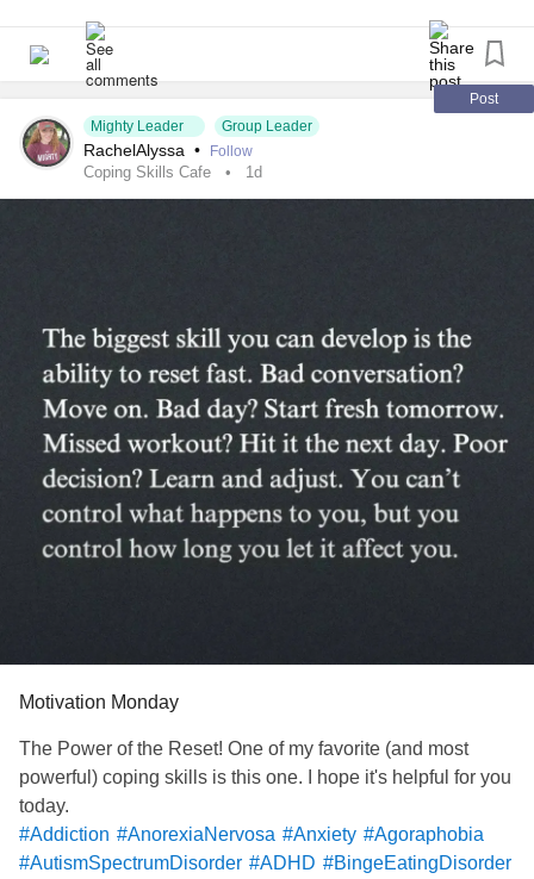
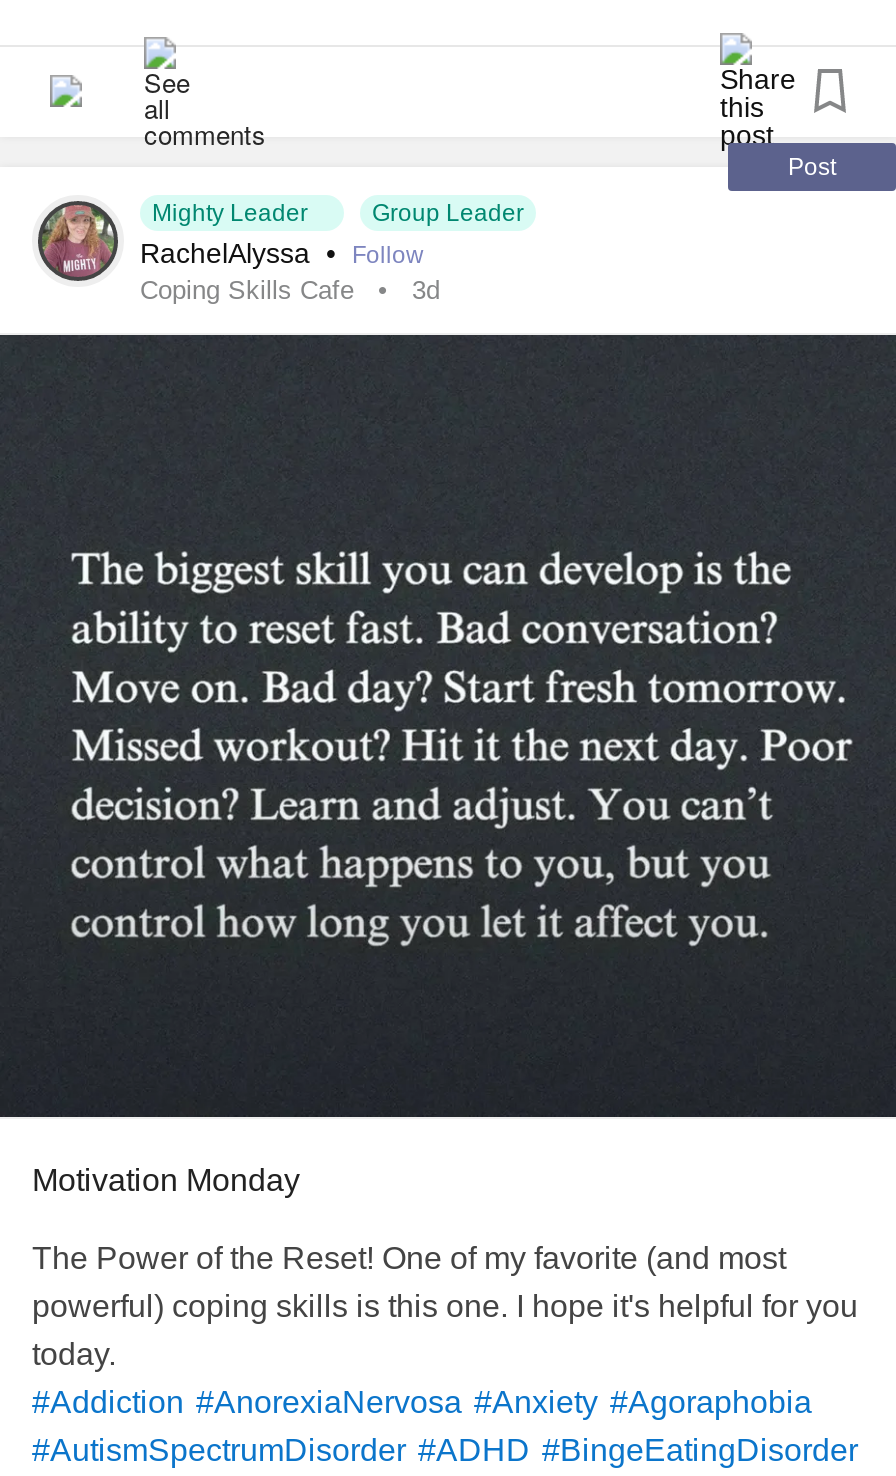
[83,163,262,181] Coping Skills Cafe 1d -> [140,274,440,304] Coping Skills Cafe 3d

